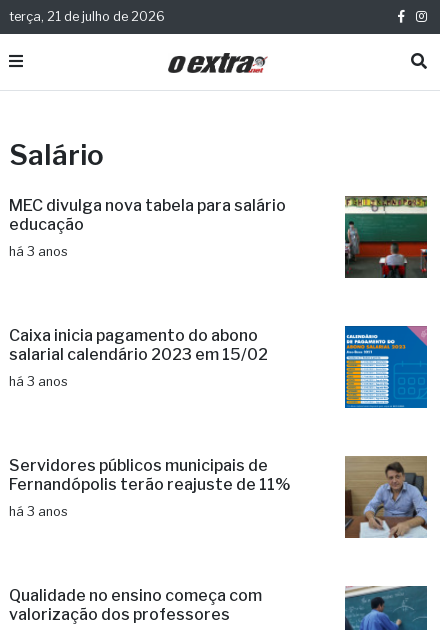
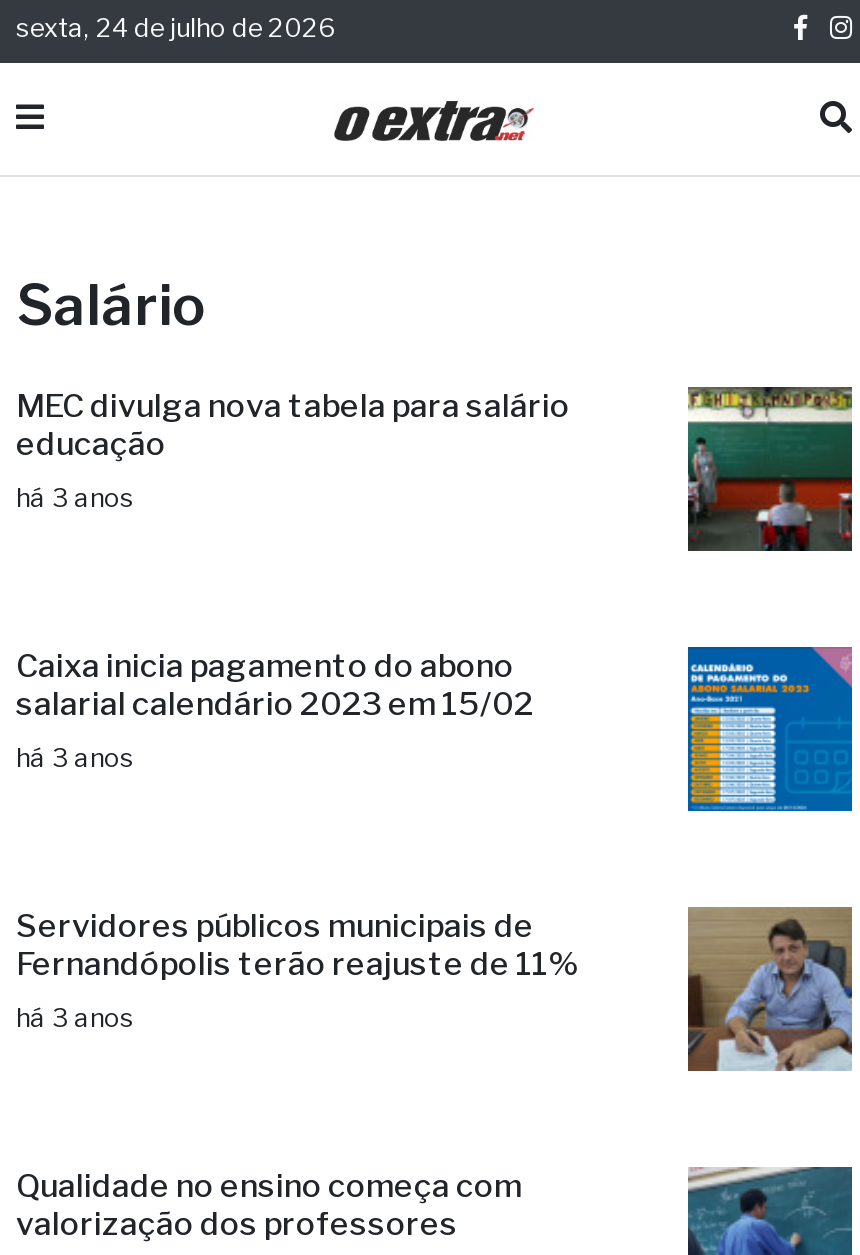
[9,9,165,24] terça, 21 de julho de 2026 -> [16,13,336,43] sexta, 24 de julho de 2026

